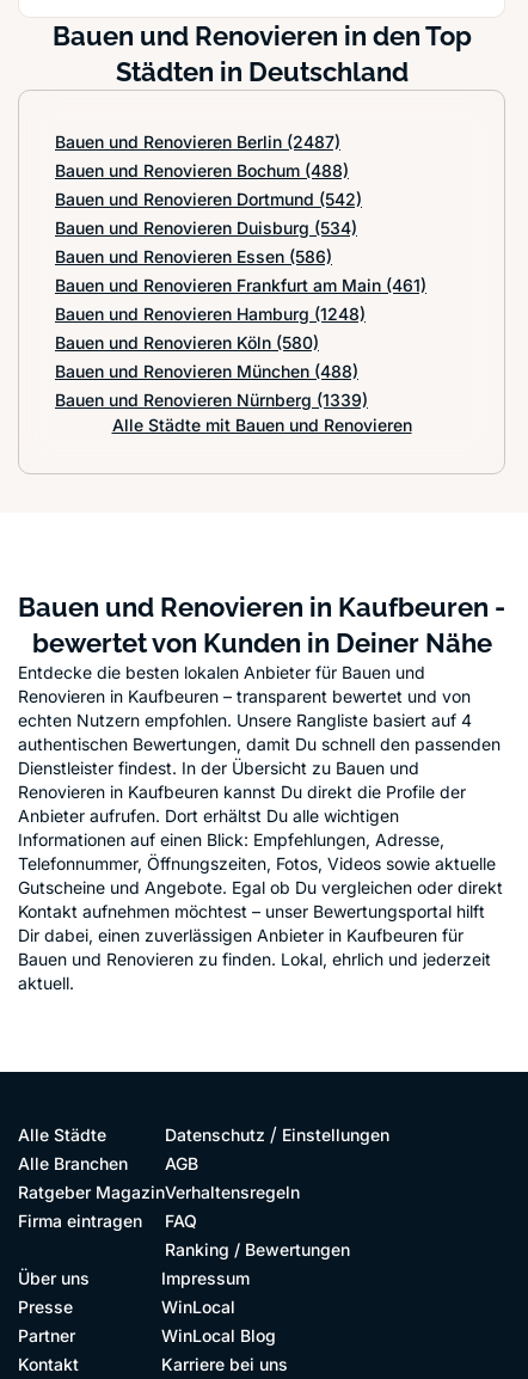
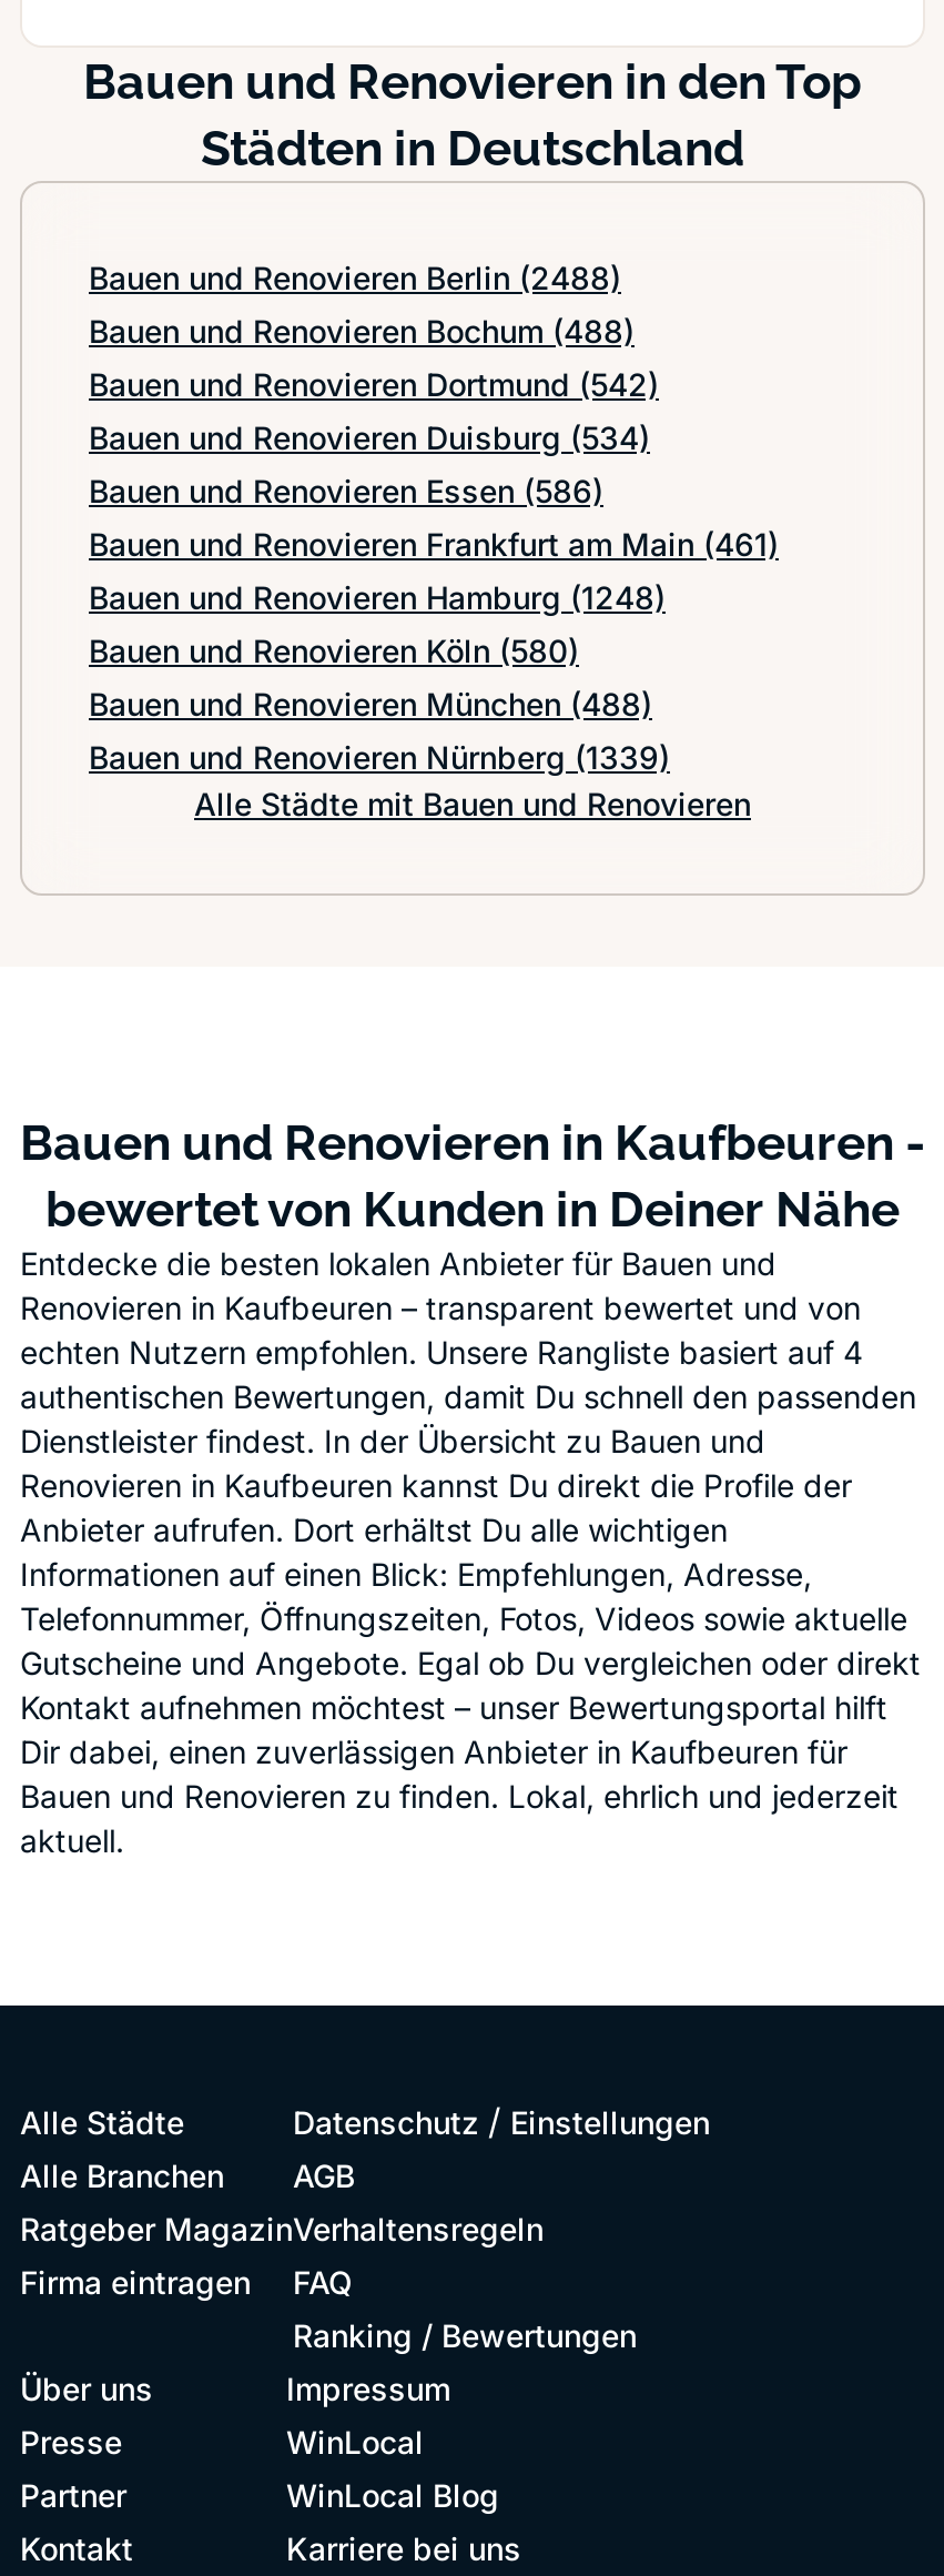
[55,131,340,152] Bauen und Renovieren Berlin (2487) -> [89,259,621,296] Bauen und Renovieren Berlin (2488)

